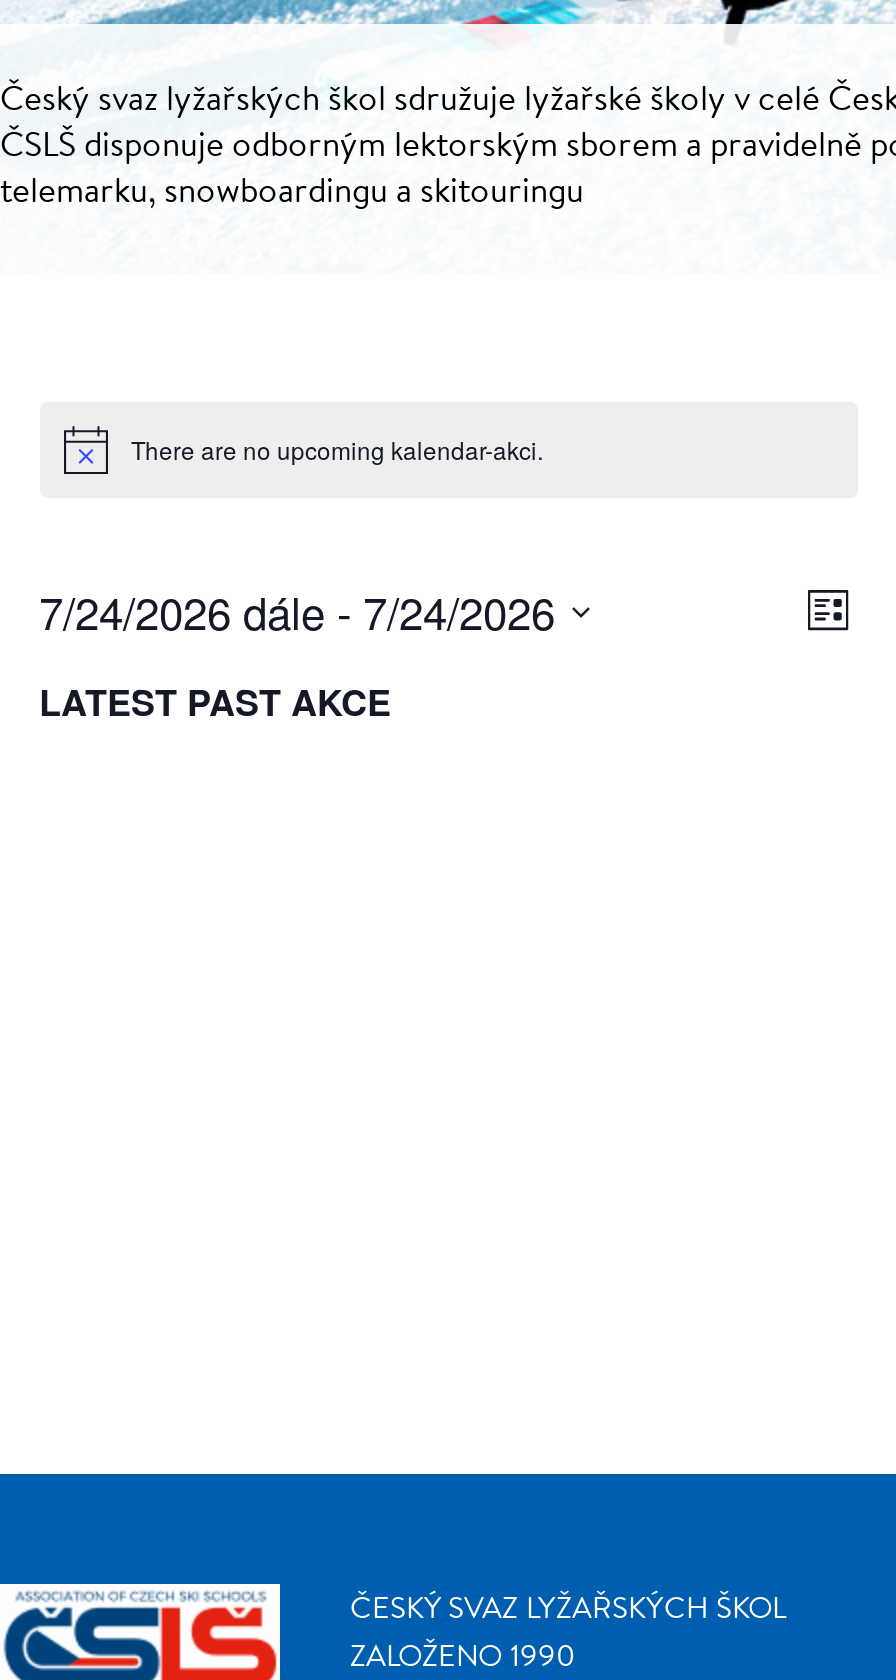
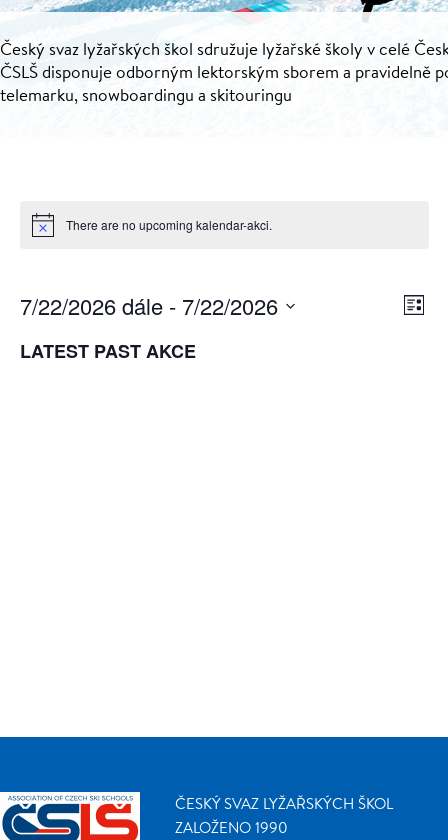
[39,580,555,642] 7/24/2026 dále - 7/24/2026 -> [19,290,277,321] 7/22/2026 dále - 7/22/2026

